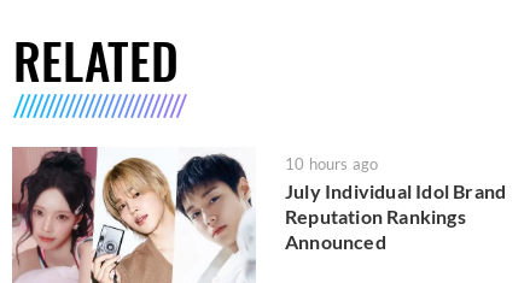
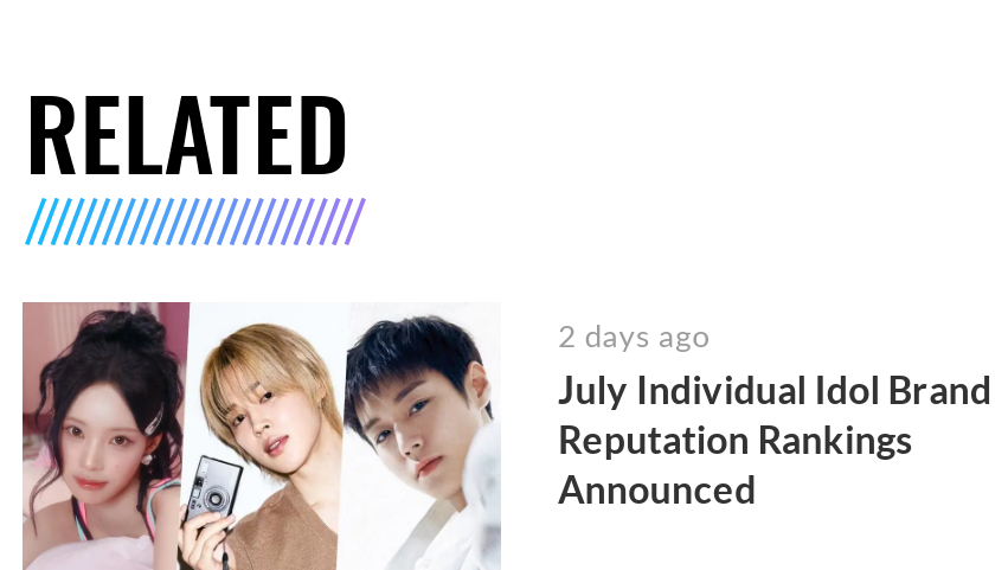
[285,155,378,174] 10 hours ago -> [558,317,710,355] 2 days ago

